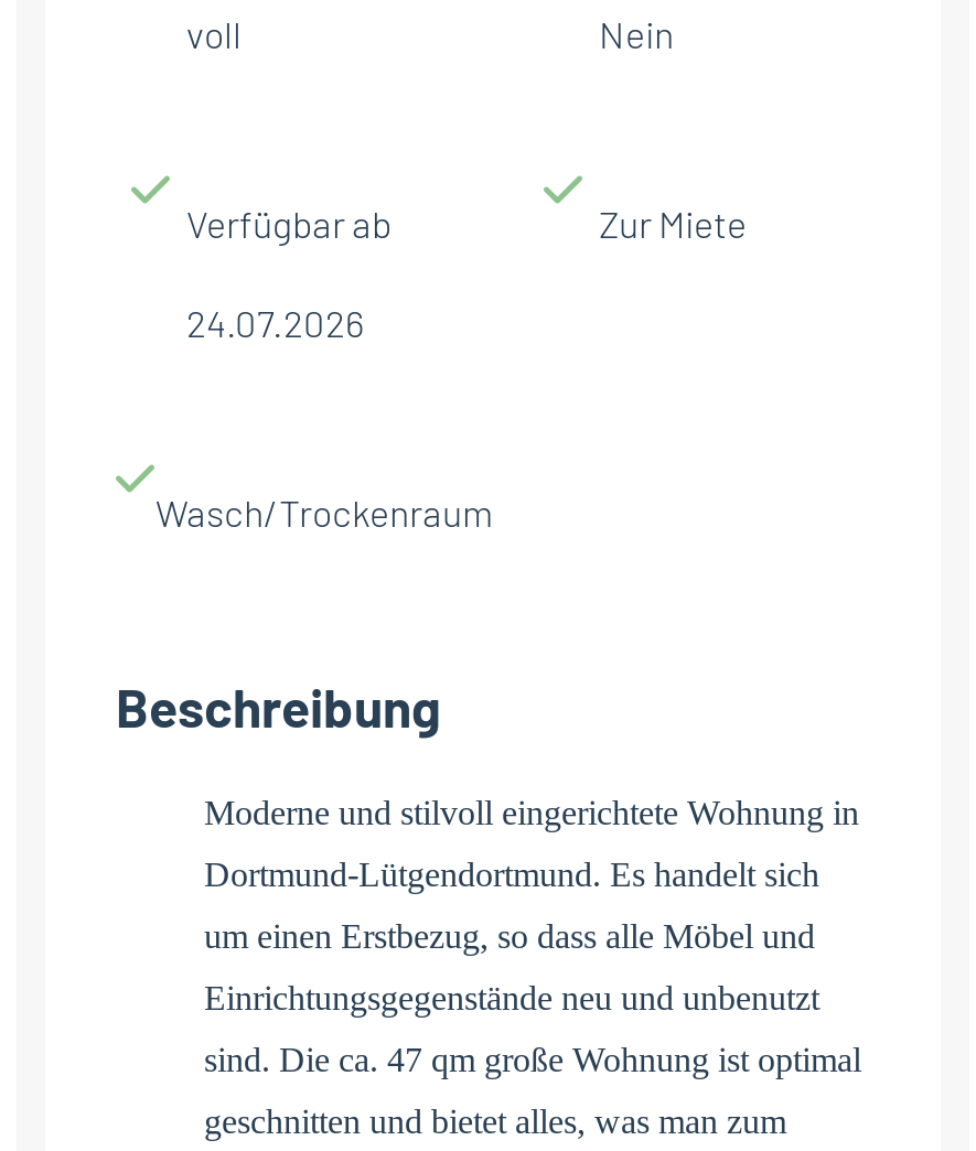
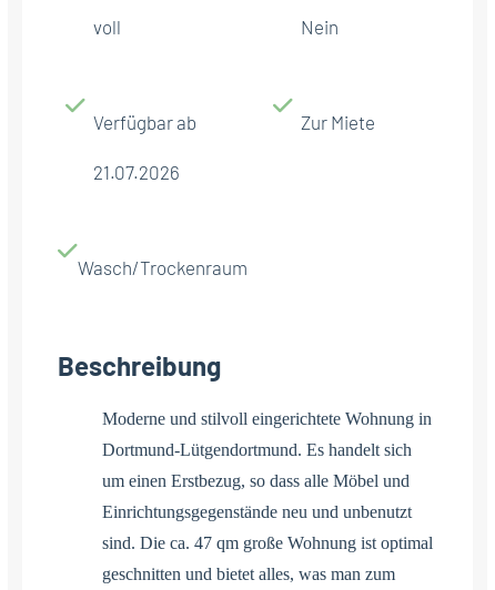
[186,299,365,343] 24.07.2026 -> [93,160,180,182] 21.07.2026

